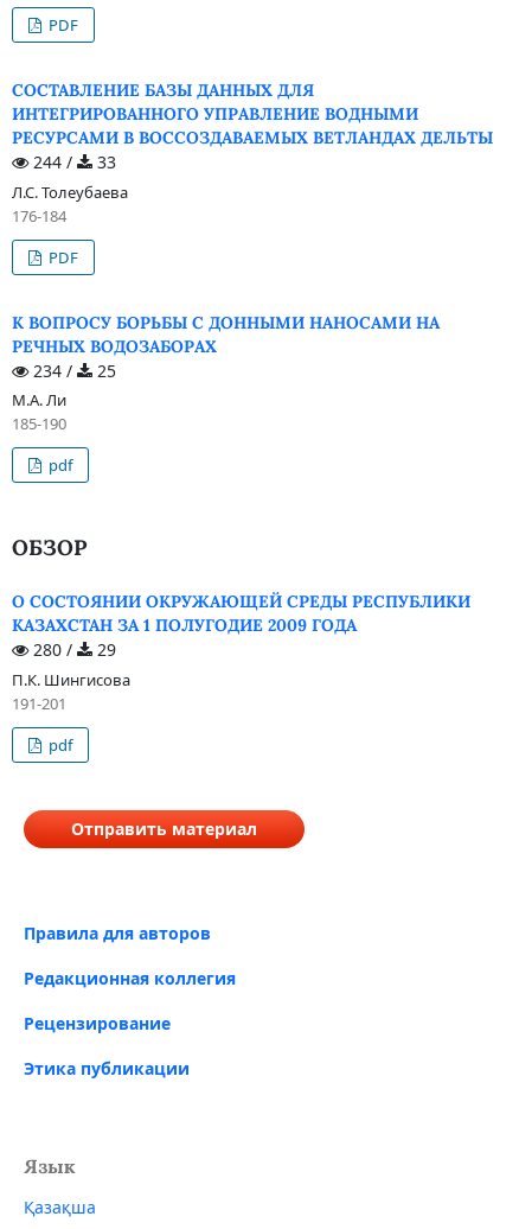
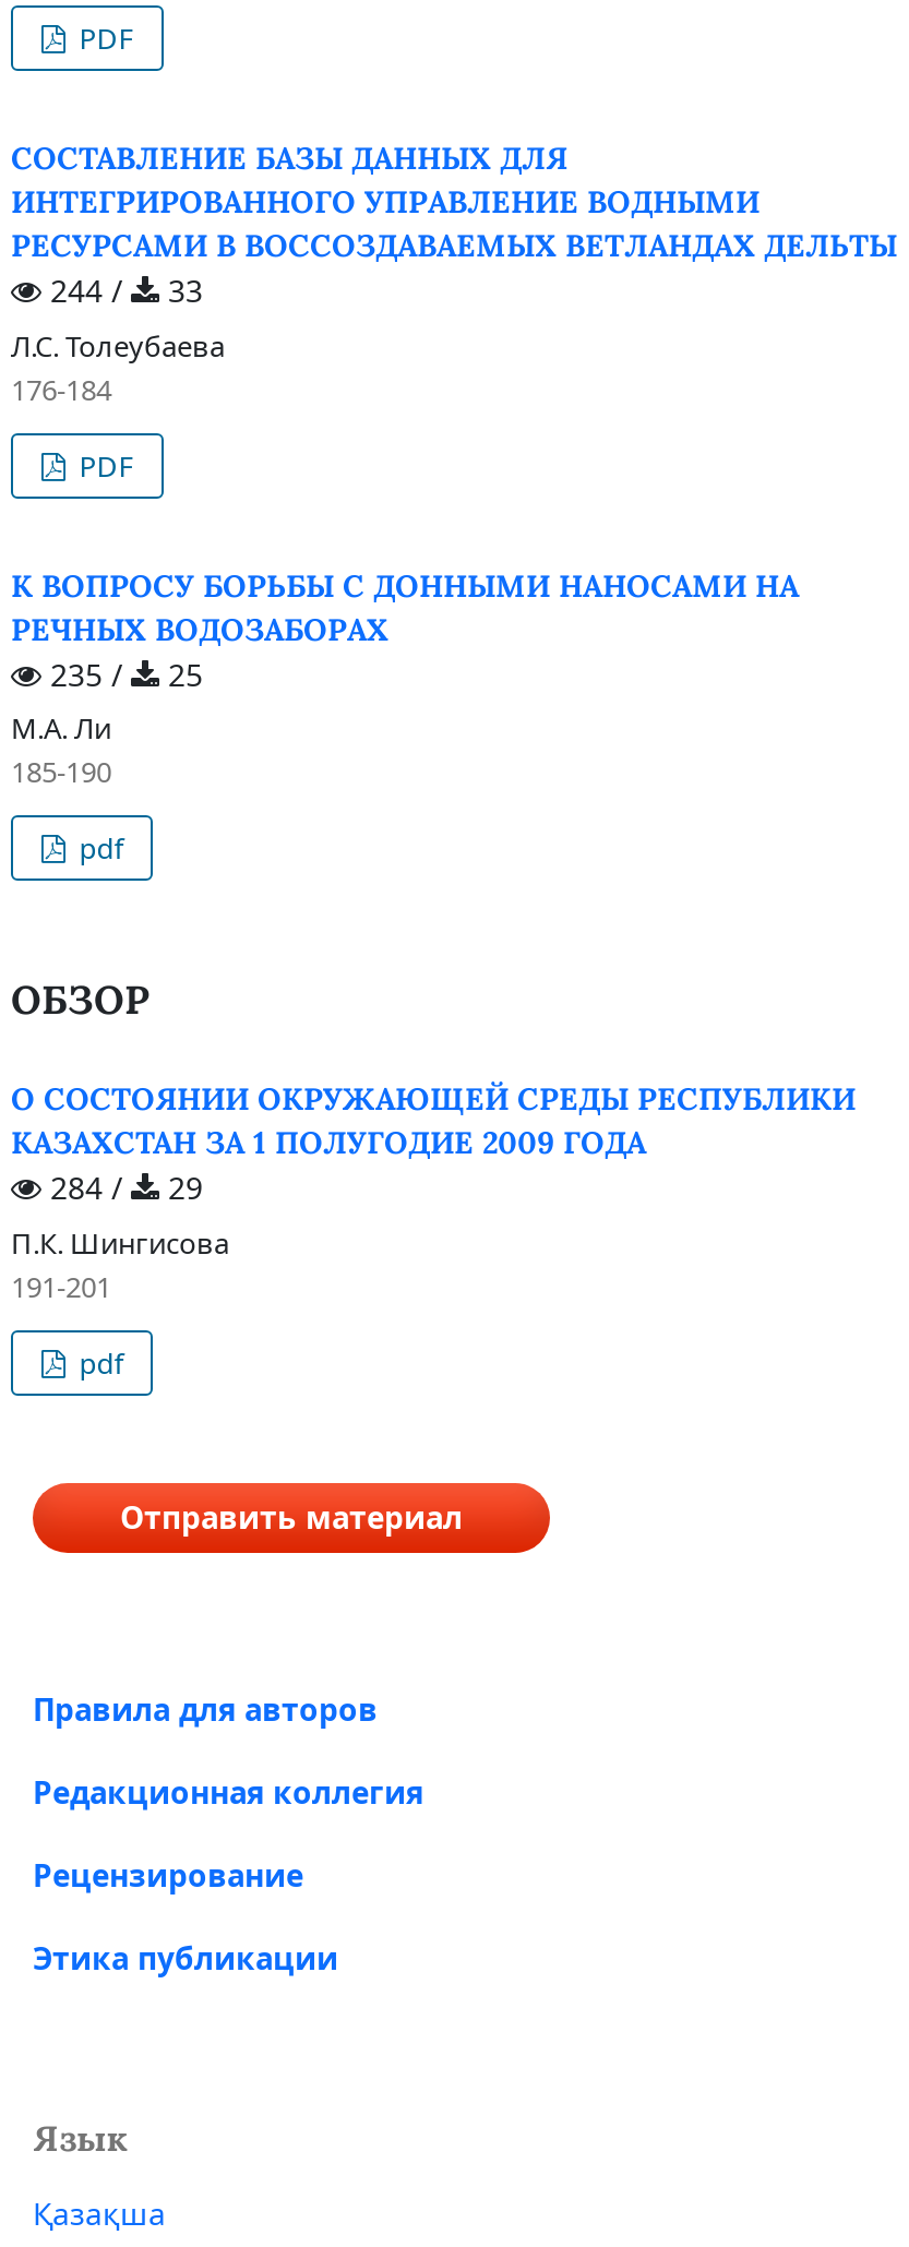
[28,359,116,381] 234 / 25 -> [41,653,203,694] 235 / 25
[28,639,116,661] 280 / 29 -> [41,1168,203,1209] 284 / 29

